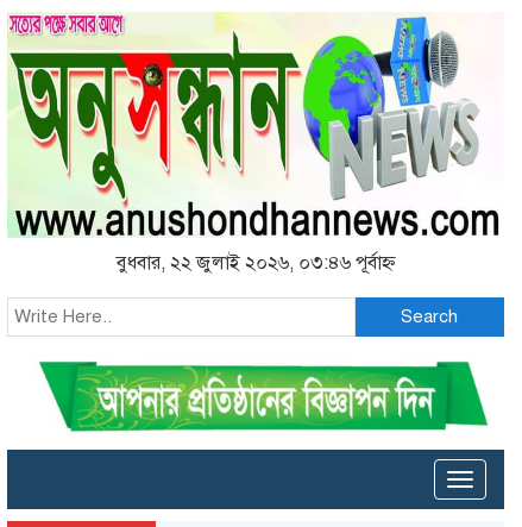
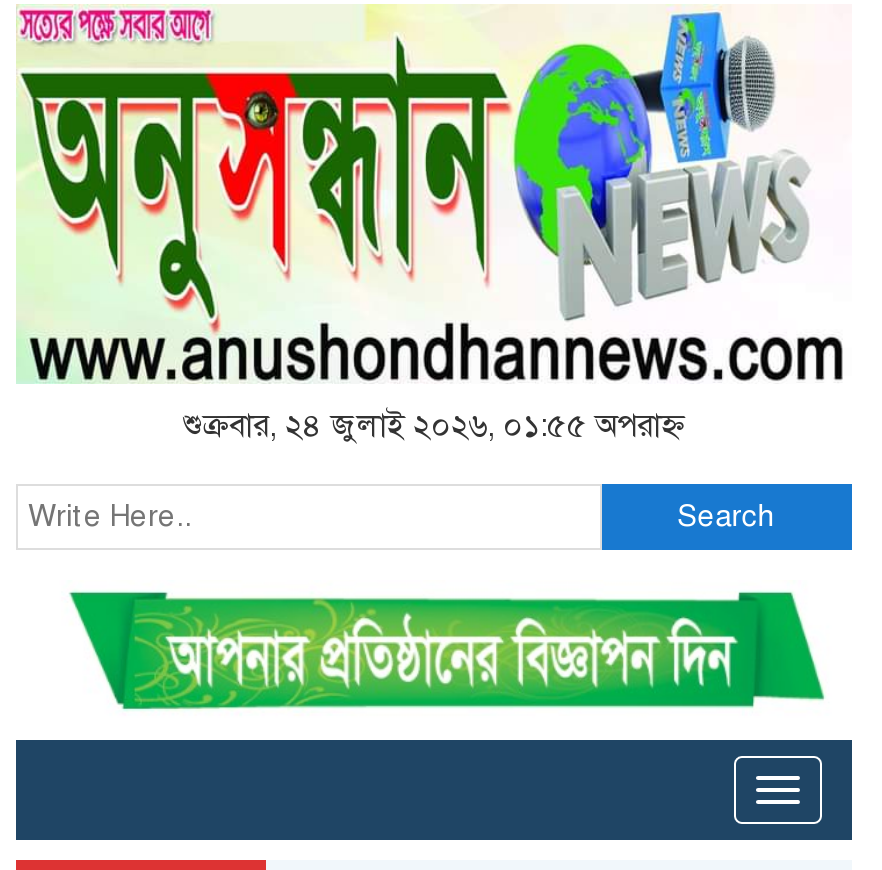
[116,251,395,275] বুধবার, ২২ জুলাই ২০২৬, ০৩:৪৬ পূর্বাহ্ন -> [183,406,685,446] শুক্রবার, ২৪ জুলাই ২০২৬, ০১:৫৫ অপরাহ্ন

